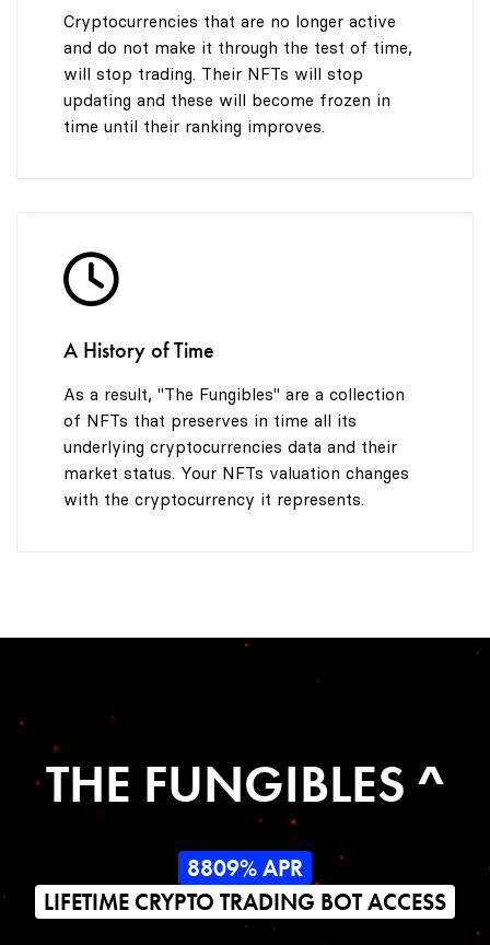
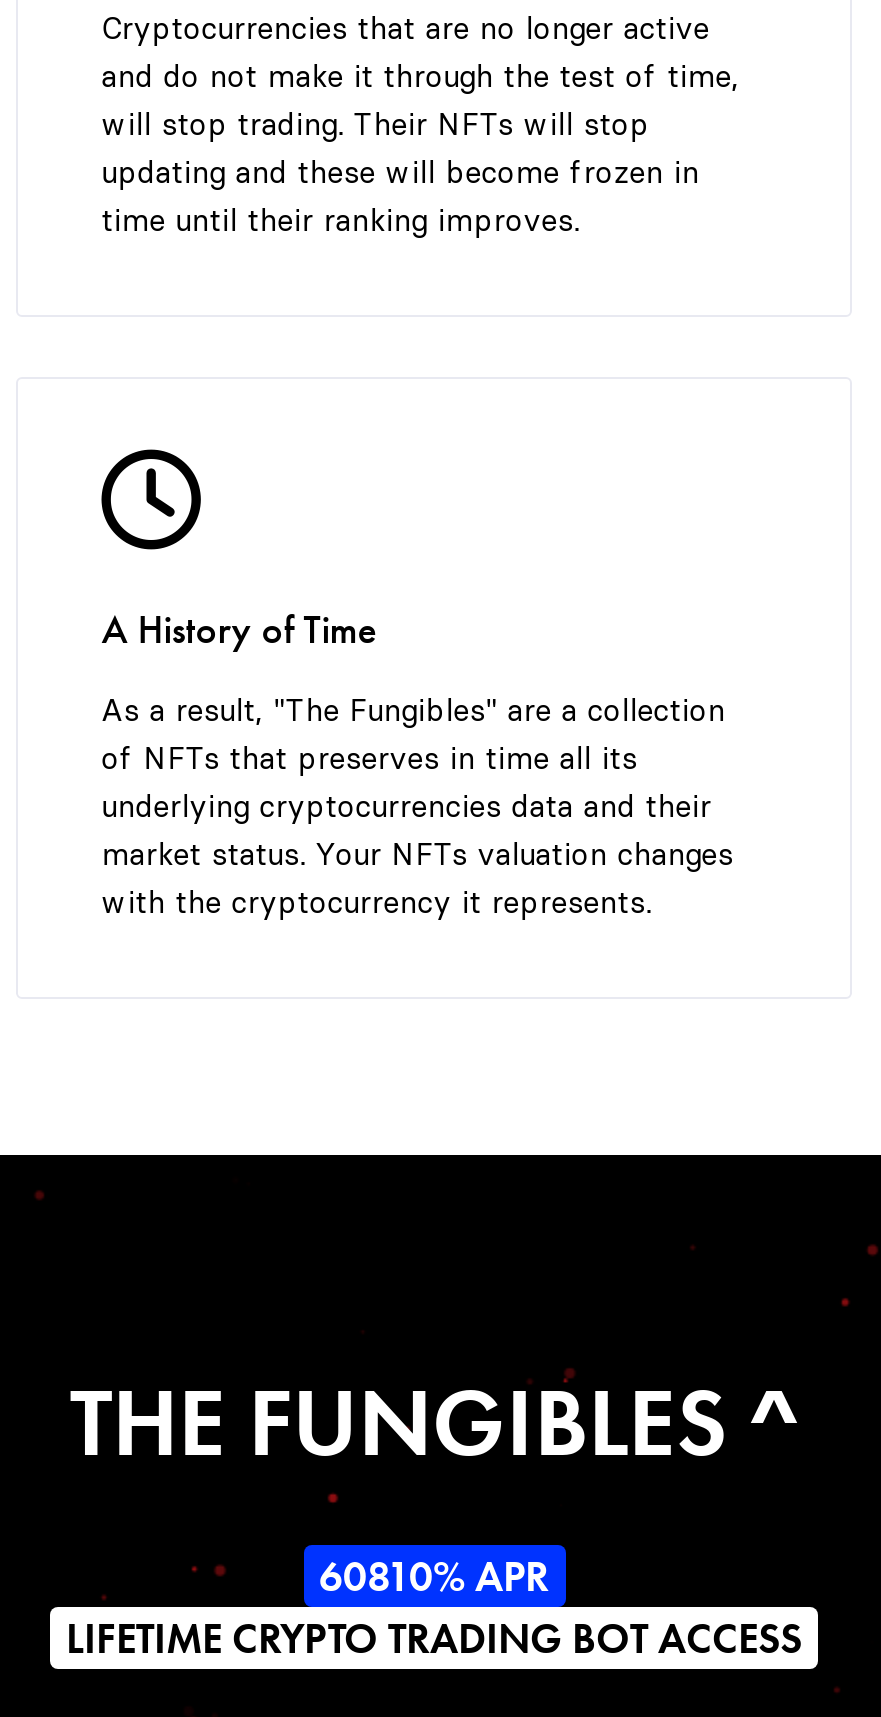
[187,853,303,883] 8809% APR -> [319,1549,549,1603] 60810% APR

